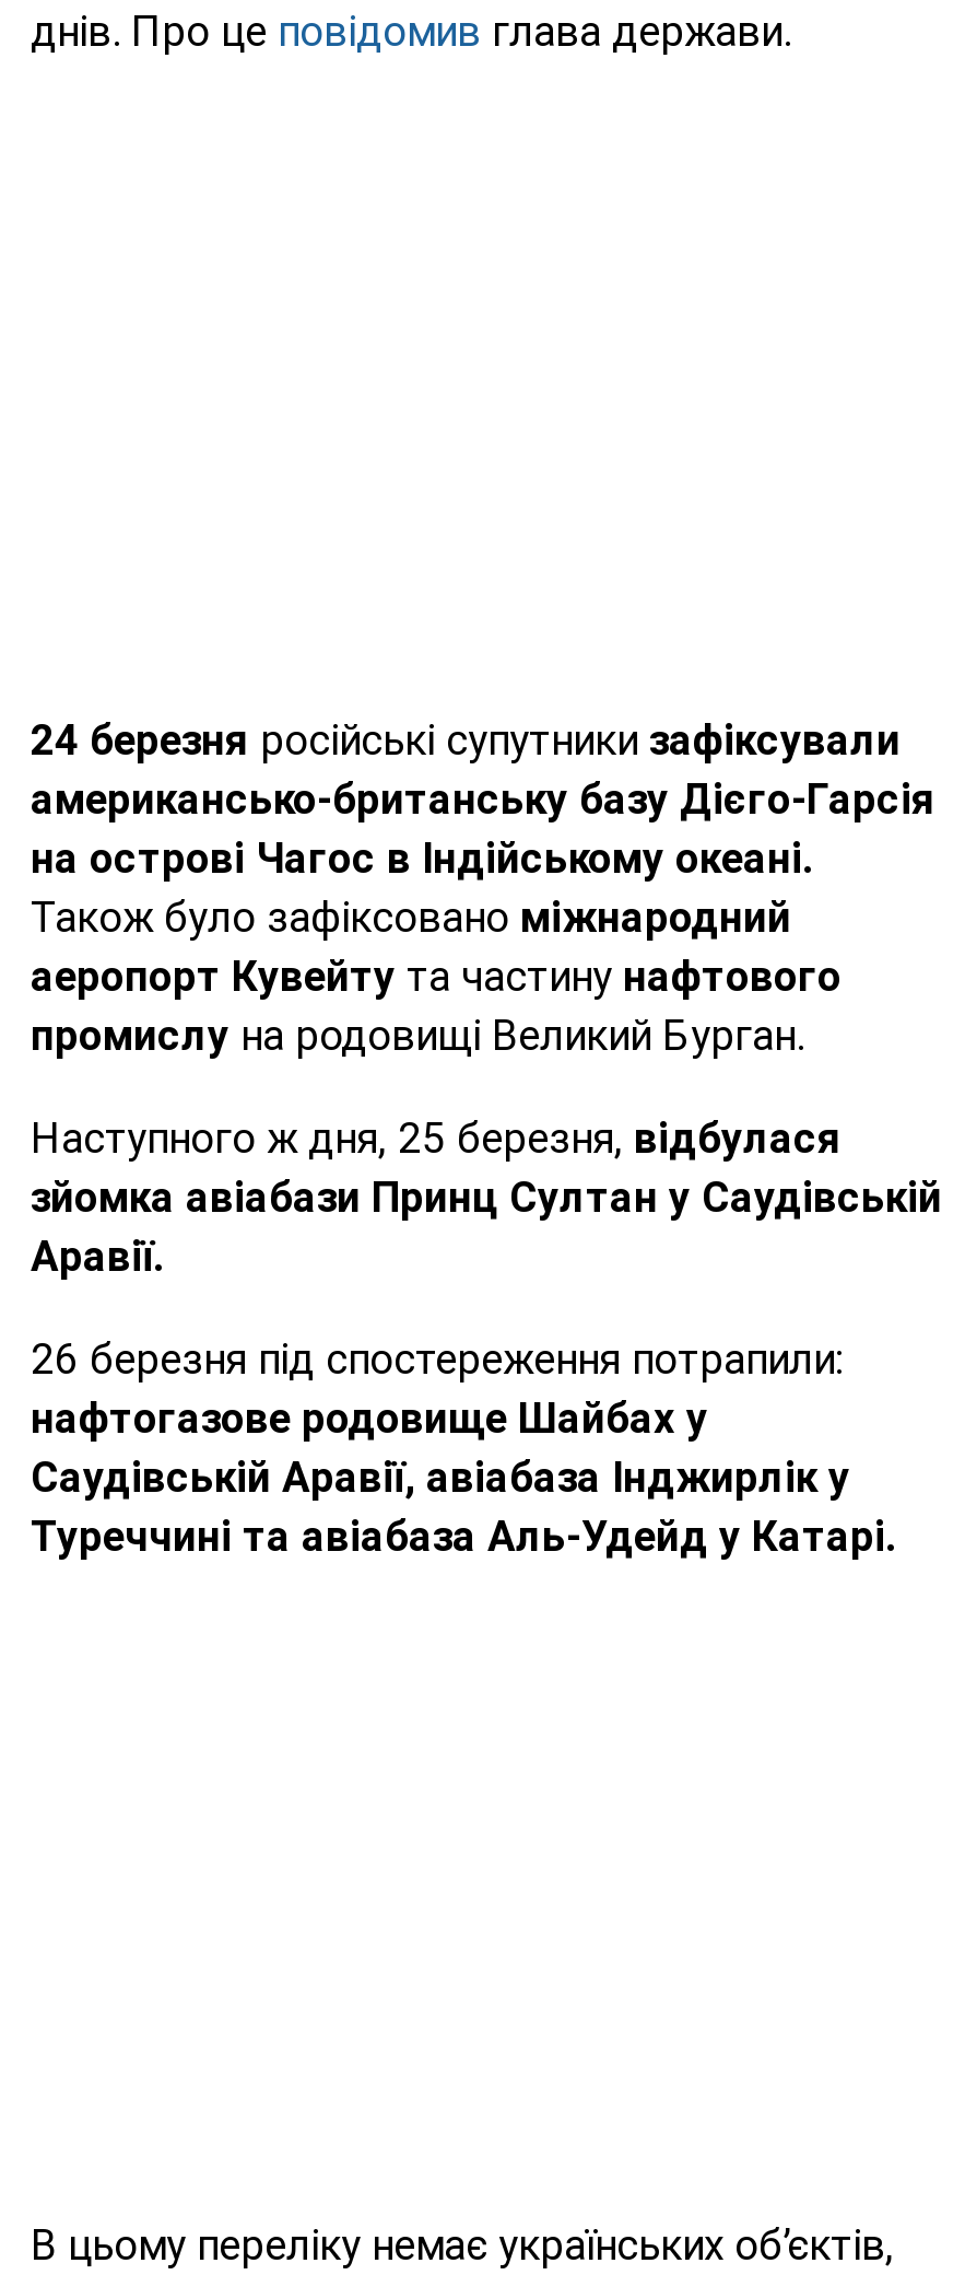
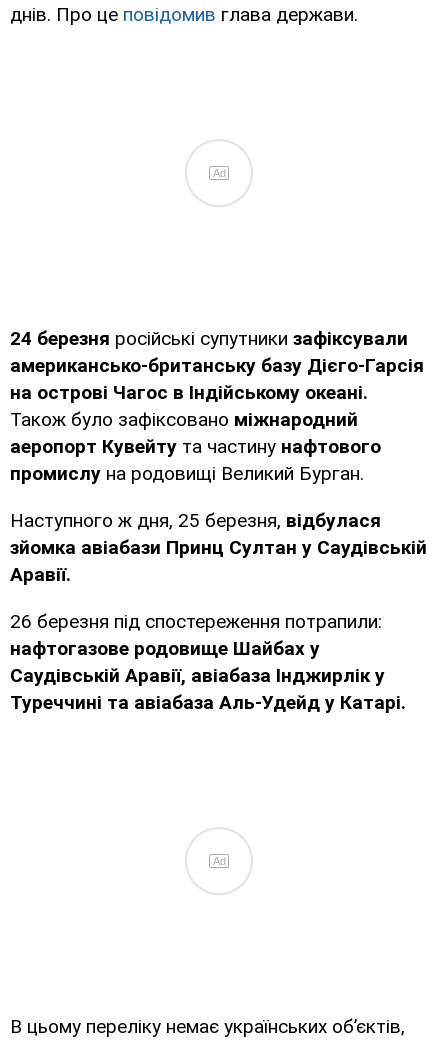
none -> [212,167,225,179] Ad
none -> [212,855,225,867] Ad

